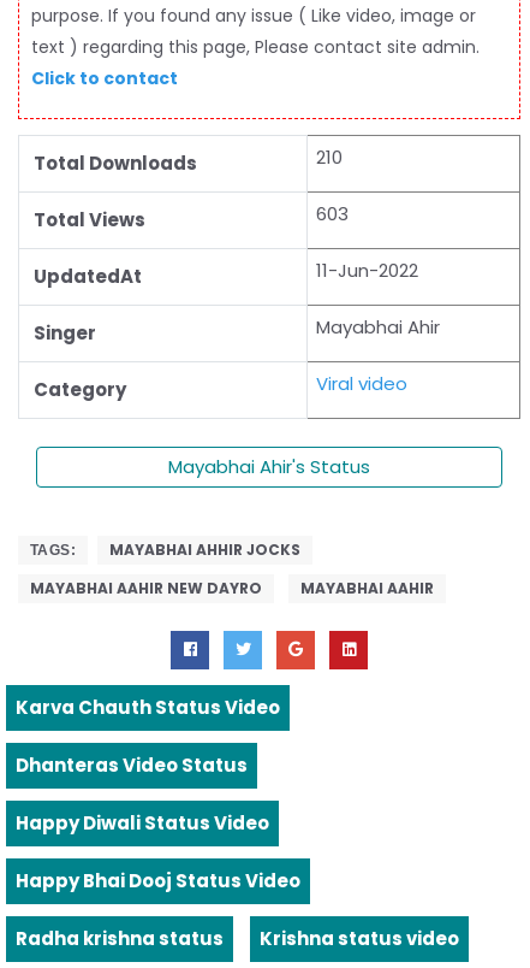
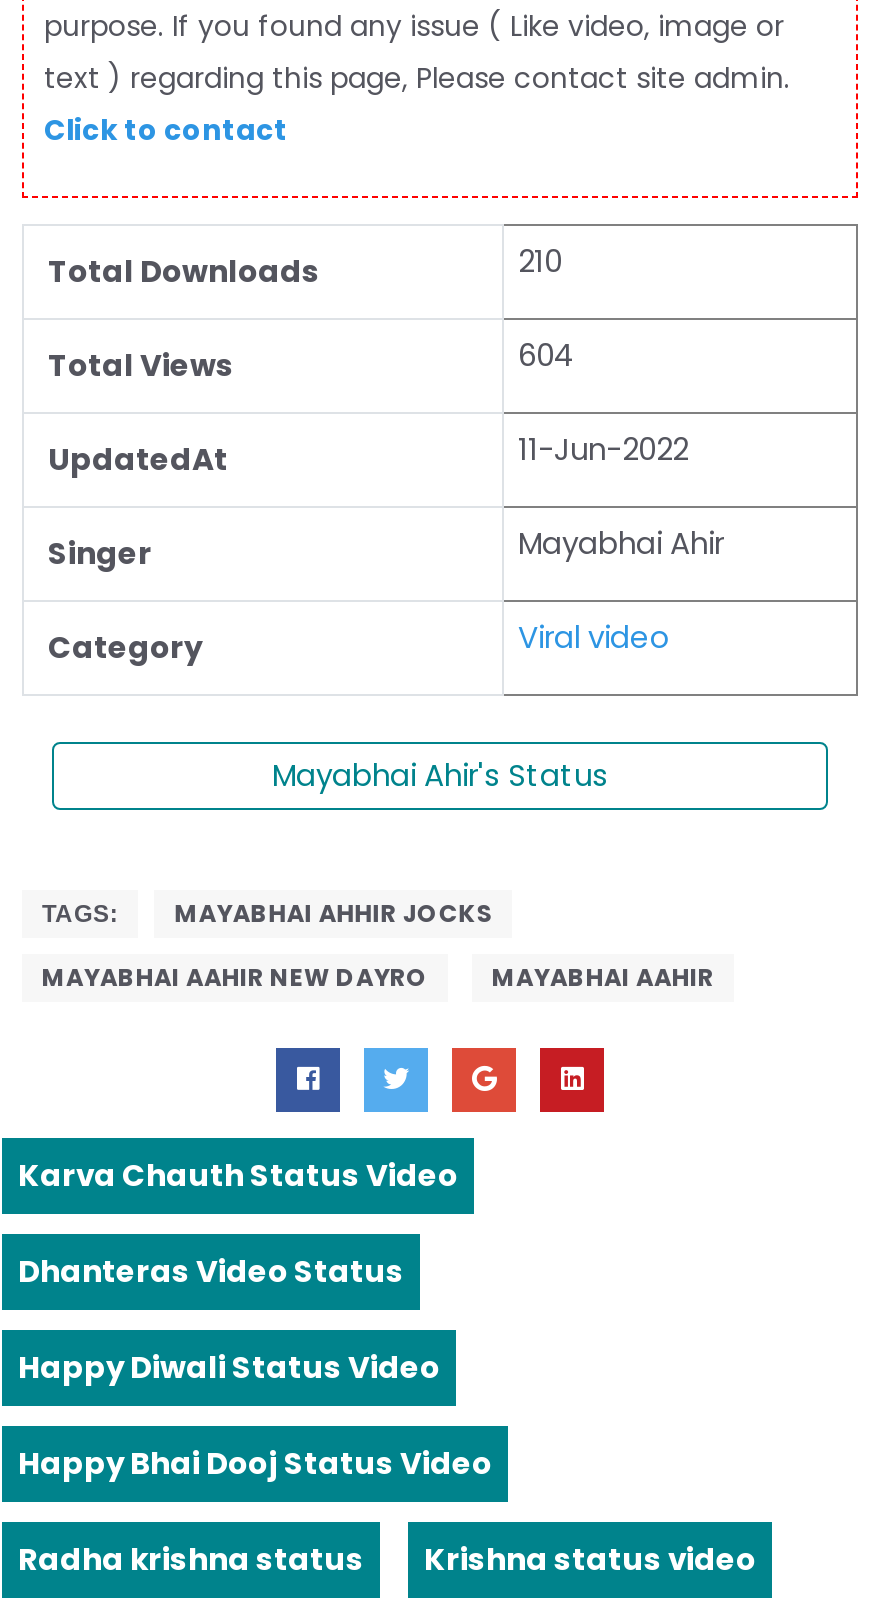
[316,200,349,226] 603 -> [518,333,574,375] 604

